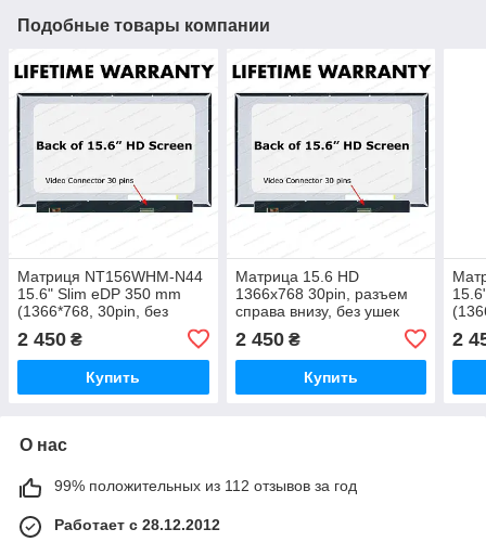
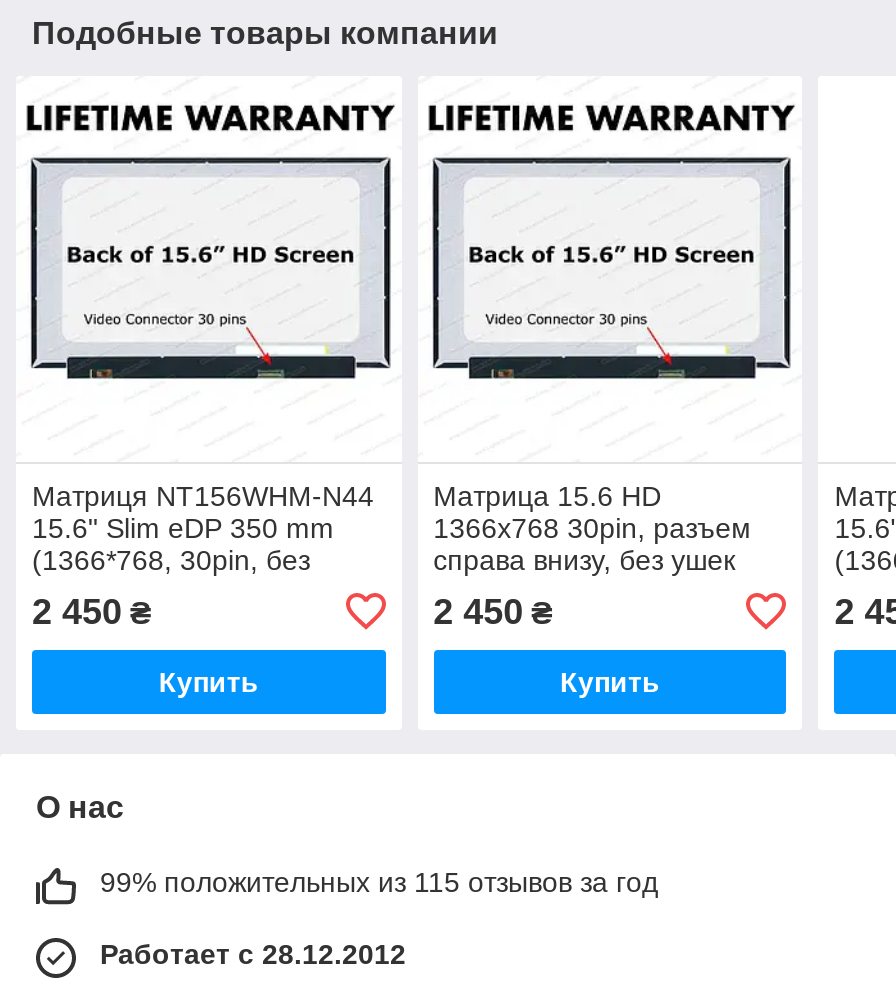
[54,477,357,494] 99% положительных из 112 отзывов за год -> [100,866,658,898] 99% положительных из 115 отзывов за год

